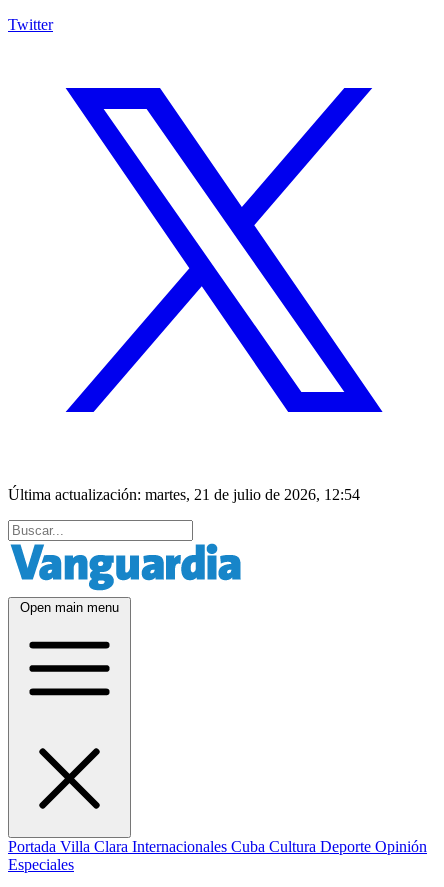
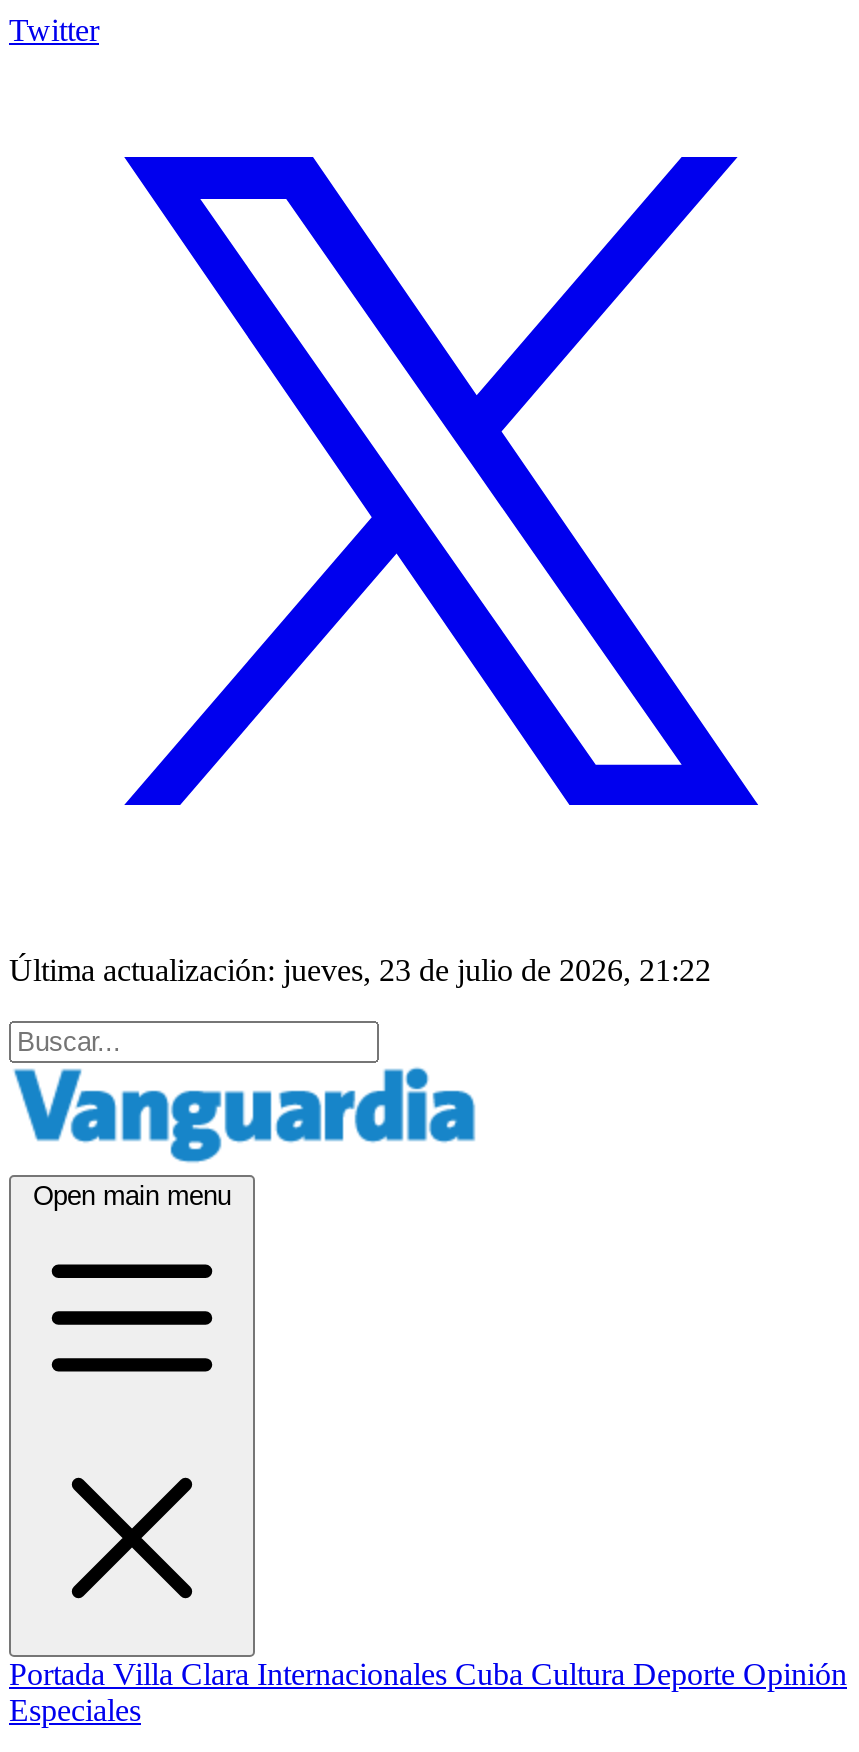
[8,486,360,503] Última actualización: martes, 21 de julio de 2026, 12:54 -> [9,953,711,987] Última actualización: jueves, 23 de julio de 2026, 21:22

